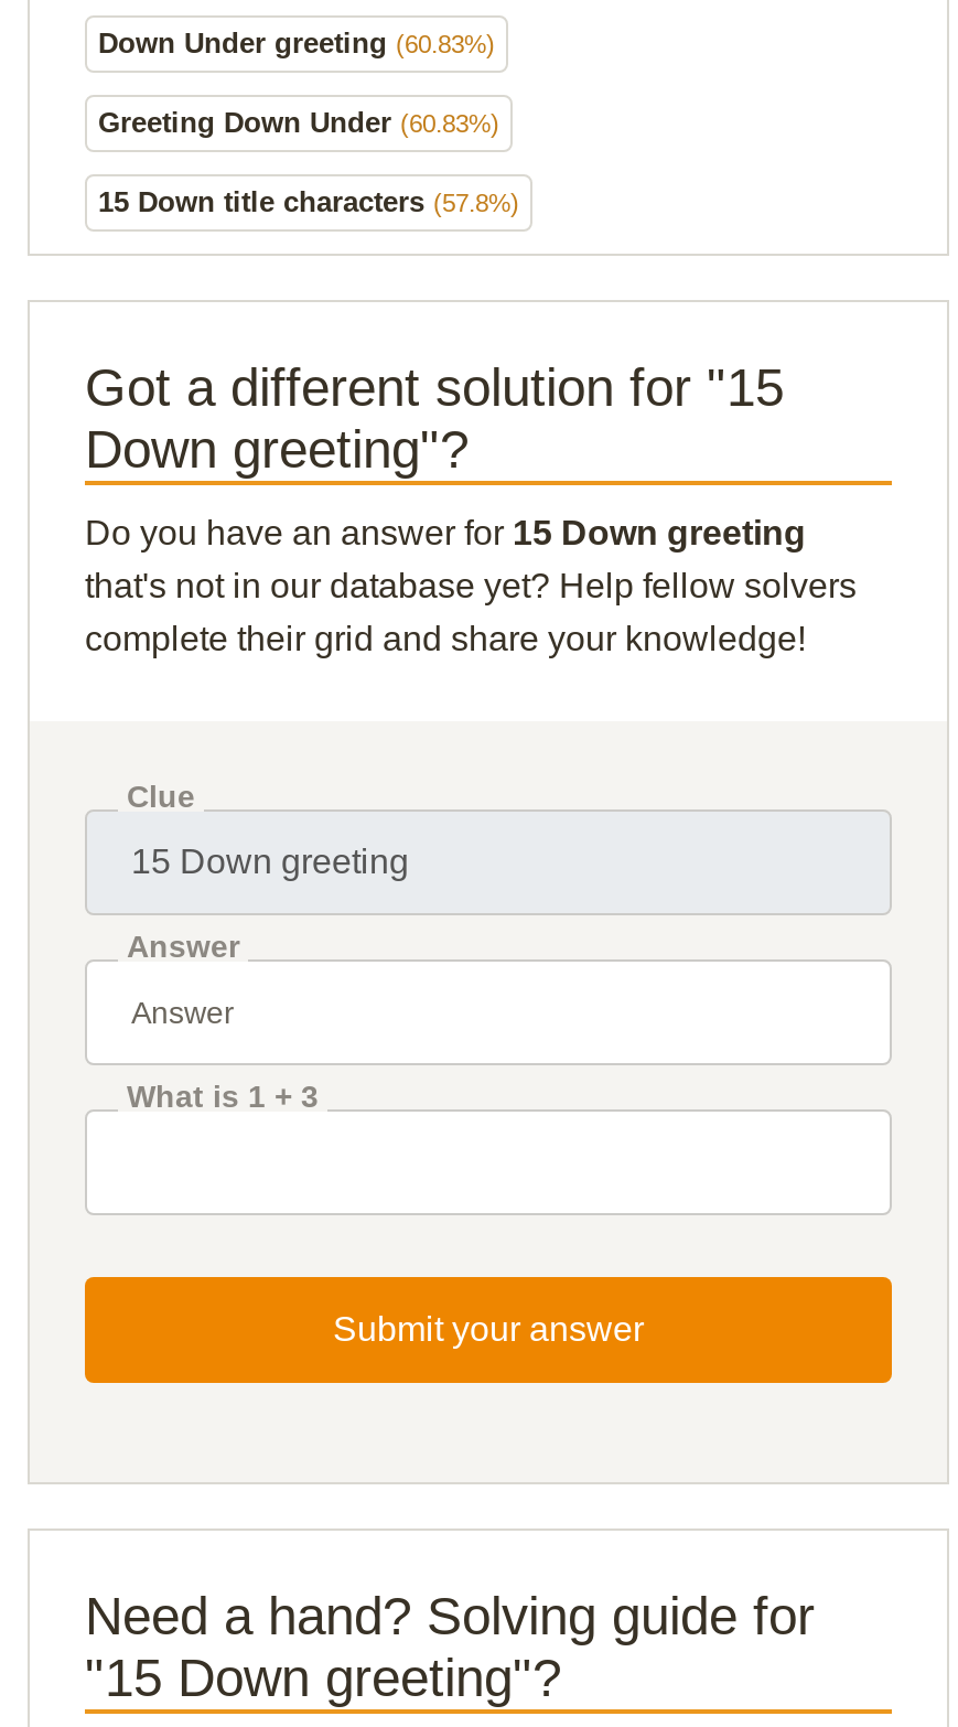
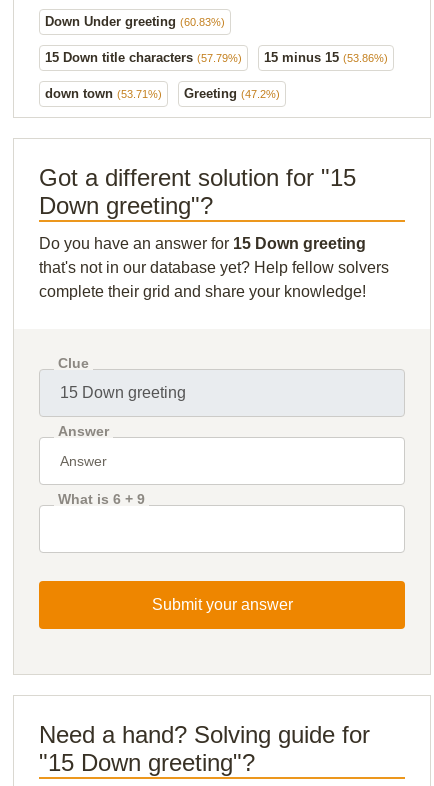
[98,105,499,138] Greeting Down Under (60.83%) -> [45,50,388,65] 15 Down title characters (57.79%) | 15 minus 15 (53.86%)
[98,184,519,217] 15 Down title characters (57.8%) -> [45,86,280,101] down town (53.71%) | Greeting (47.2%)
[127,1078,319,1113] What is 1 + 3 -> [58,491,145,507] What is 6 + 9

